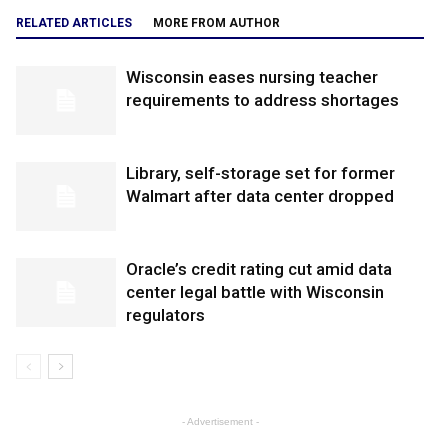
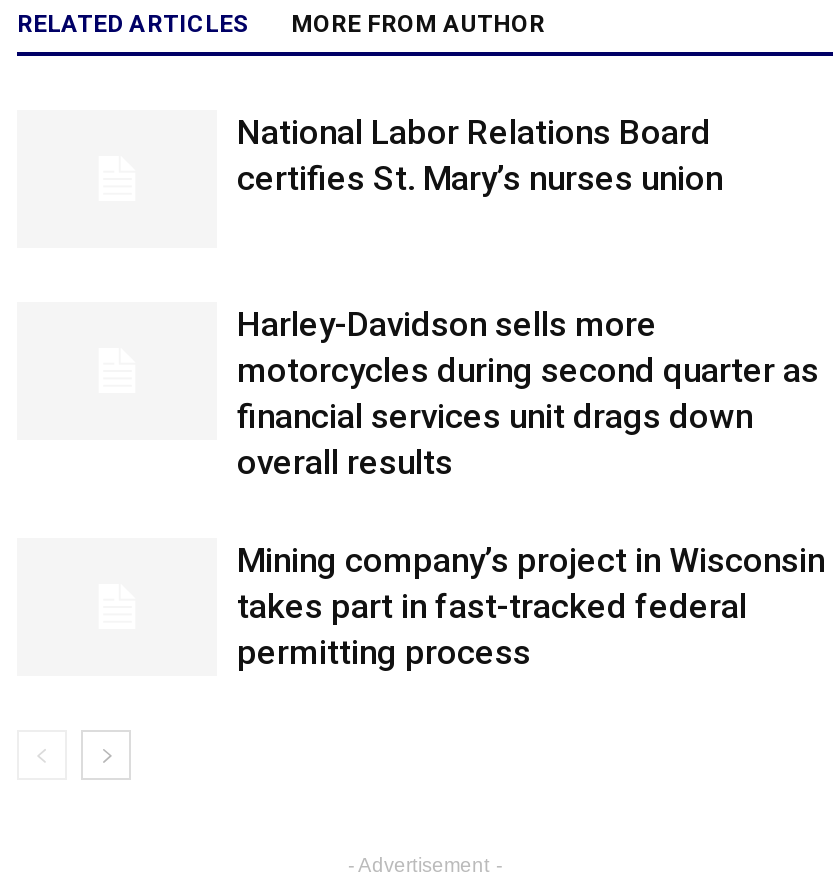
[126,67,399,110] Wisconsin eases nursing teacher | requirements to address shortages -> [237,112,723,198] National Labor Relations Board | certifies St. Mary’s nurses union
[126,163,395,206] Library, self-storage set for former | Walmart after data center dropped -> [237,304,819,482] Harley-Davidson sells more | motorcycles during second quarter as | financial services unit drags down | overall results
[126,259,392,325] Oracle’s credit rating cut amid data | center legal battle with Wisconsin | regulators -> [237,540,825,672] Mining company’s project in Wisconsin | takes part in fast-tracked federal | permitting process

